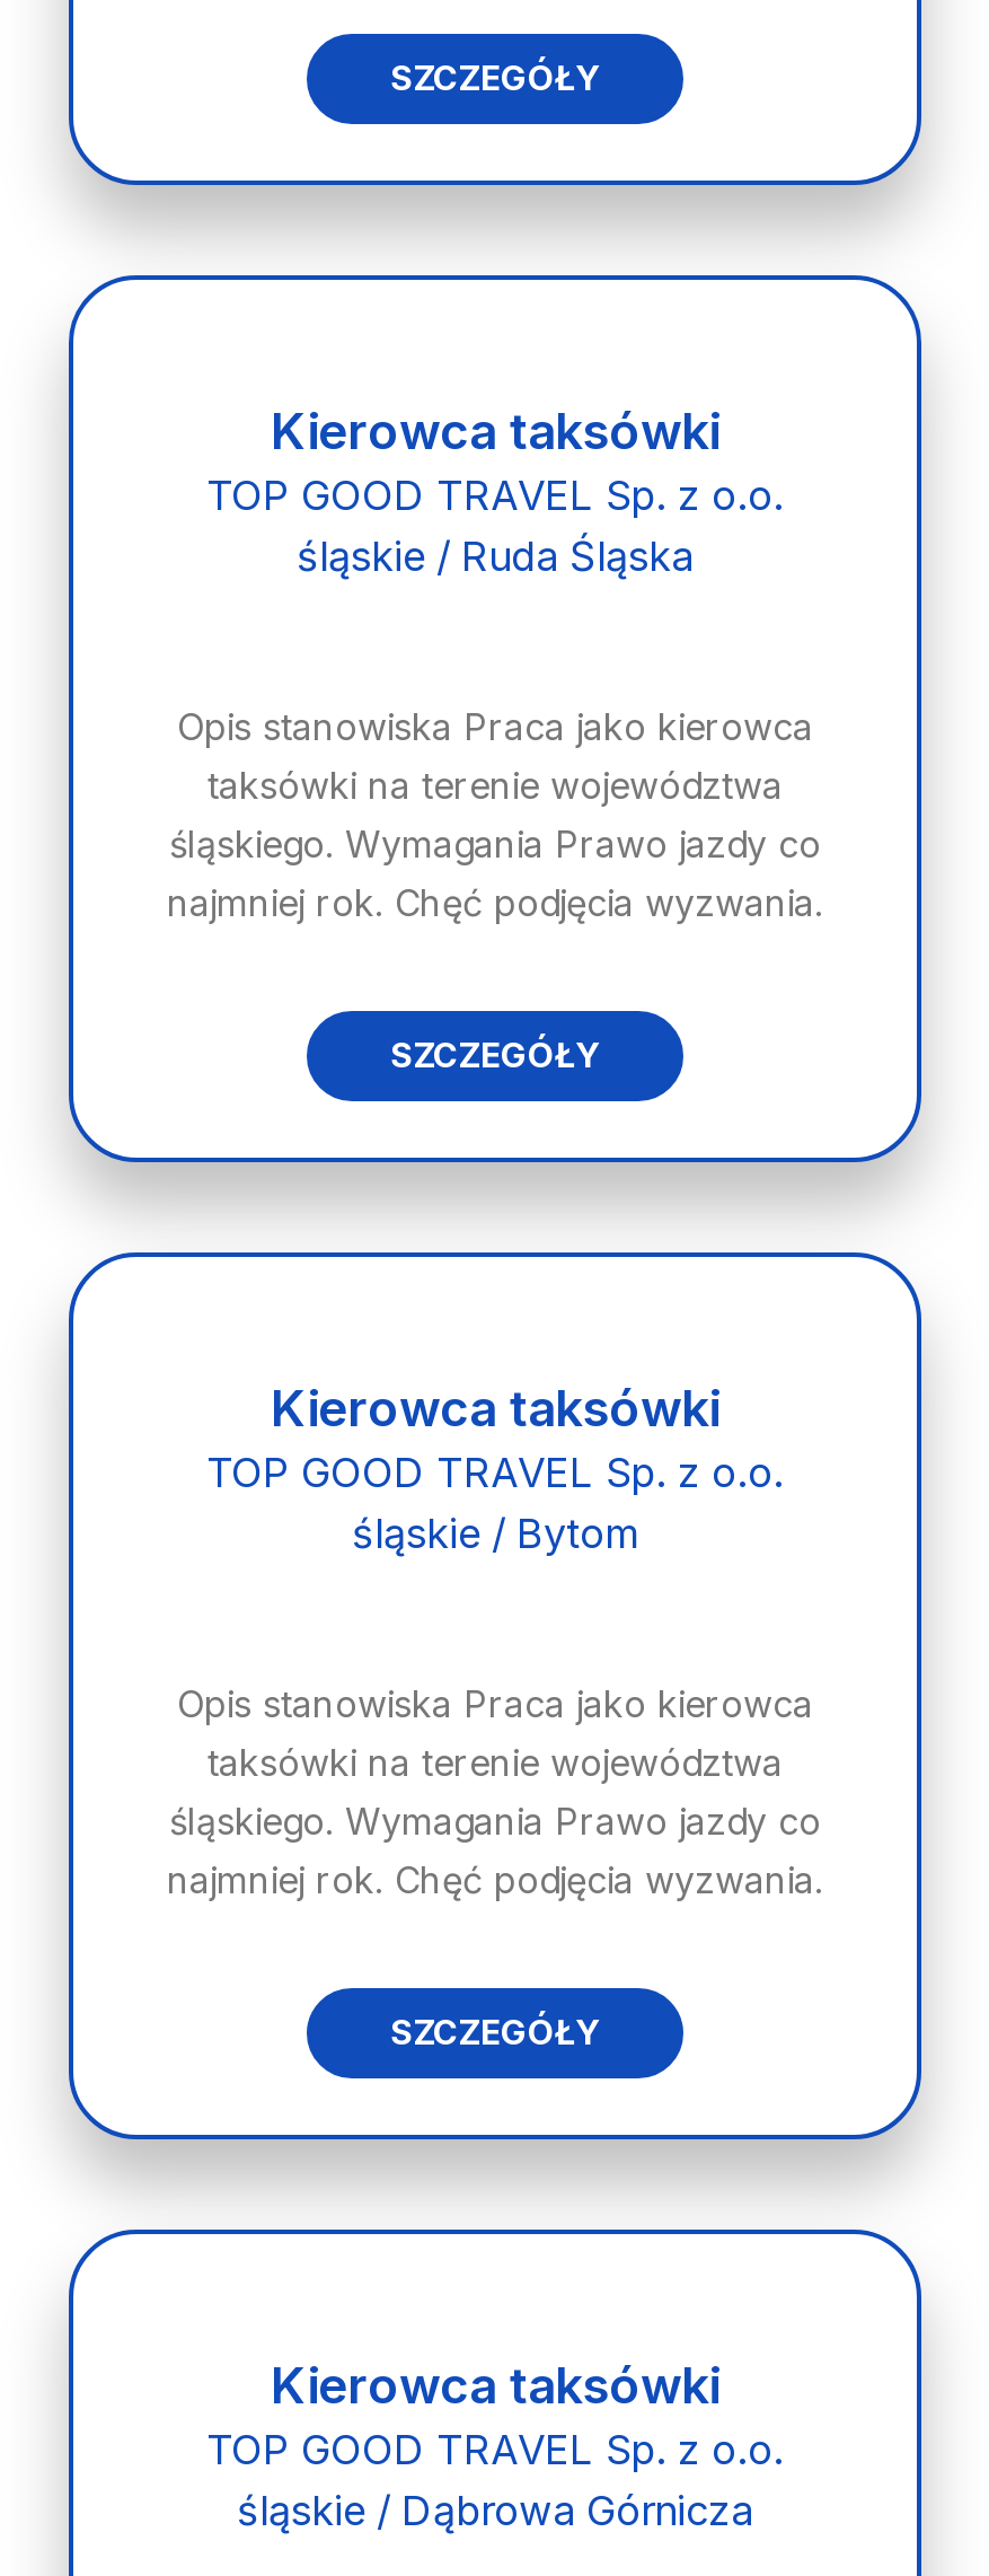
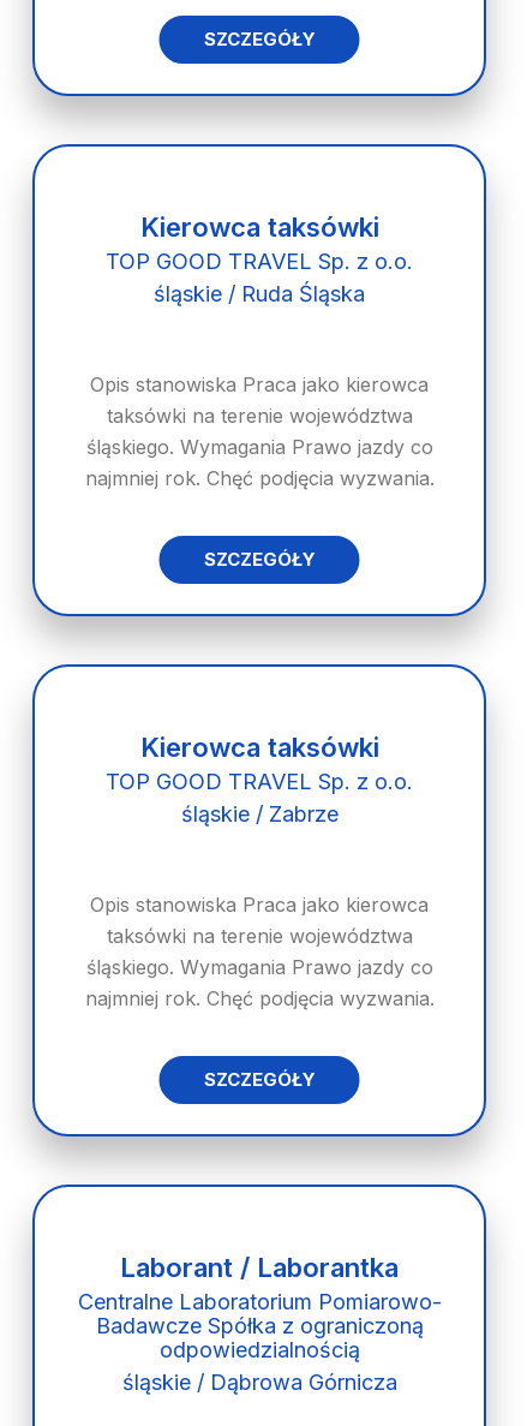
[352,1510,638,1557] śląskie / Bytom -> [181,801,338,827] śląskie / Zabrze
[206,2356,784,2473] Kierowca taksówki | TOP GOOD TRAVEL Sp. z o.o. -> [77,1252,441,1362] Laborant / Laborantka | Centralne Laboratorium Pomiarowo- | Badawcze Spółka z ograniczoną | odpowiedzialnością

